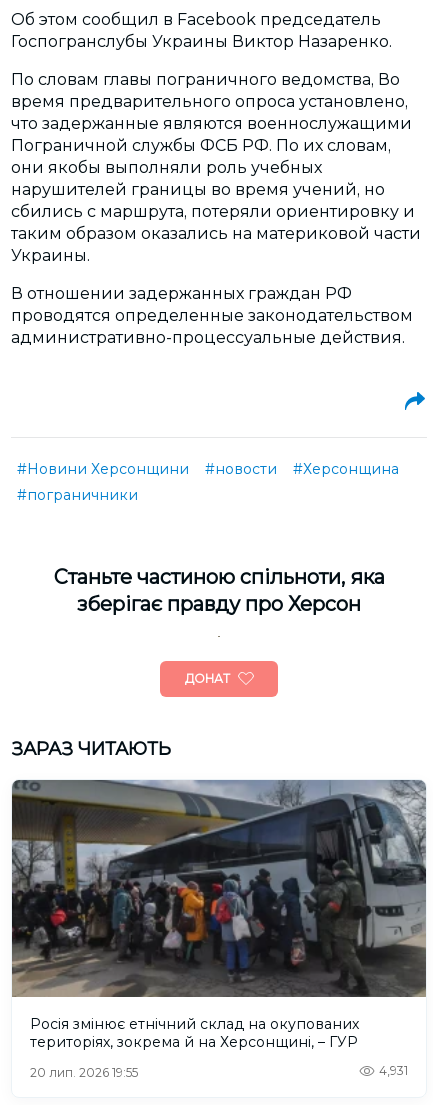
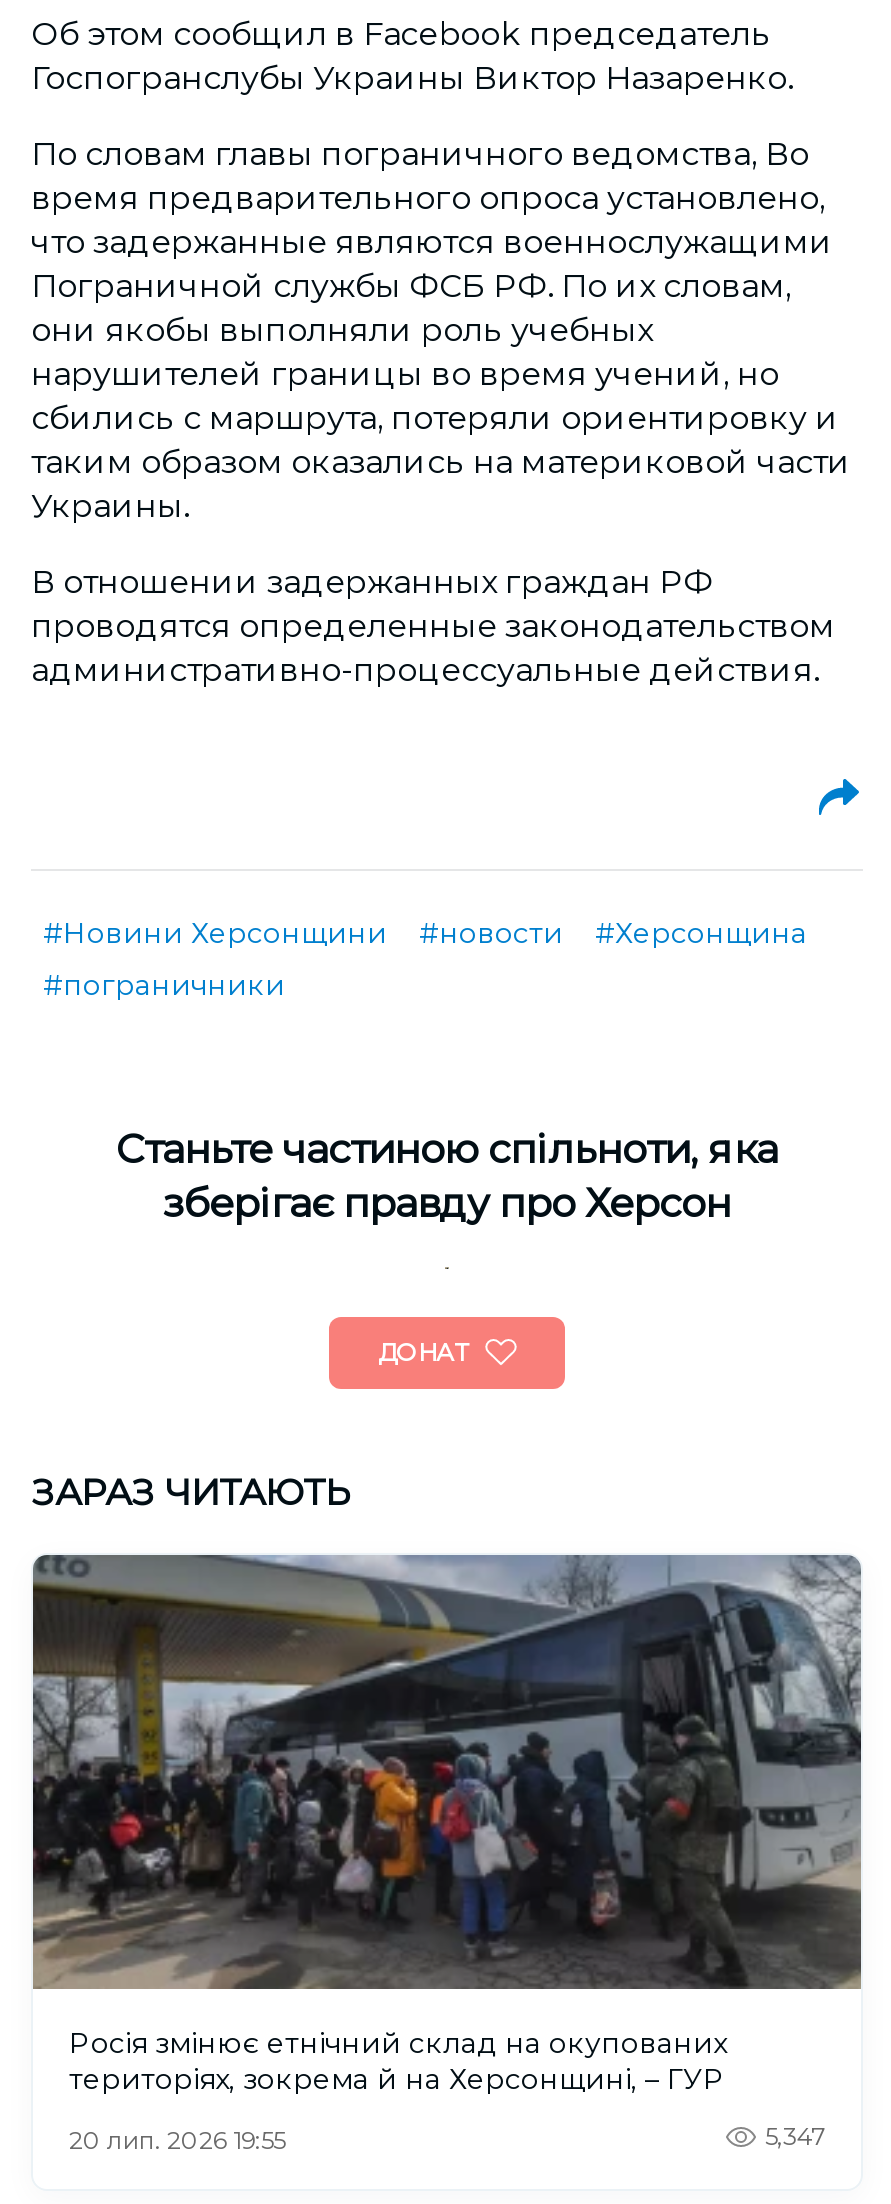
[379,1063,408,1078] 4,931 -> [765,2121,825,2151] 5,347

